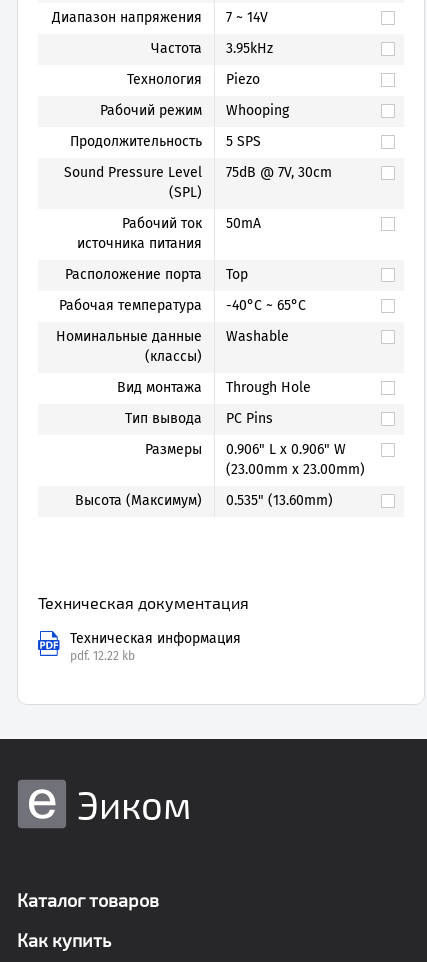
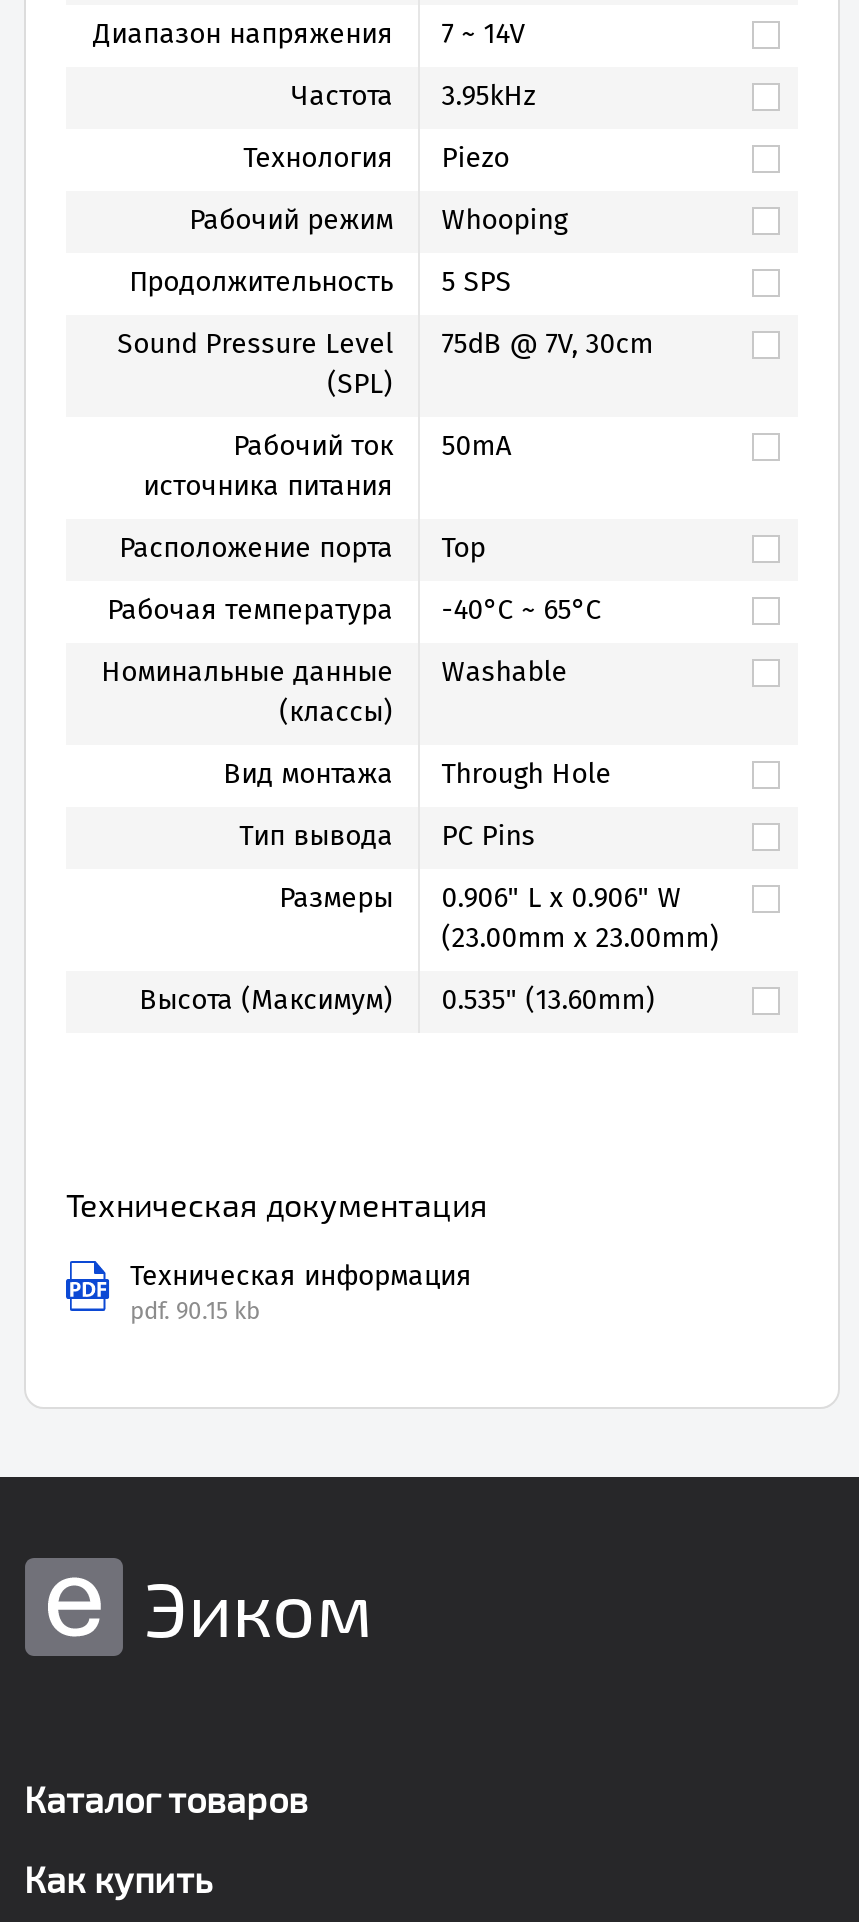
[70,649,135,663] pdf. 12.22 kb -> [130,1297,260,1325] pdf. 90.15 kb

